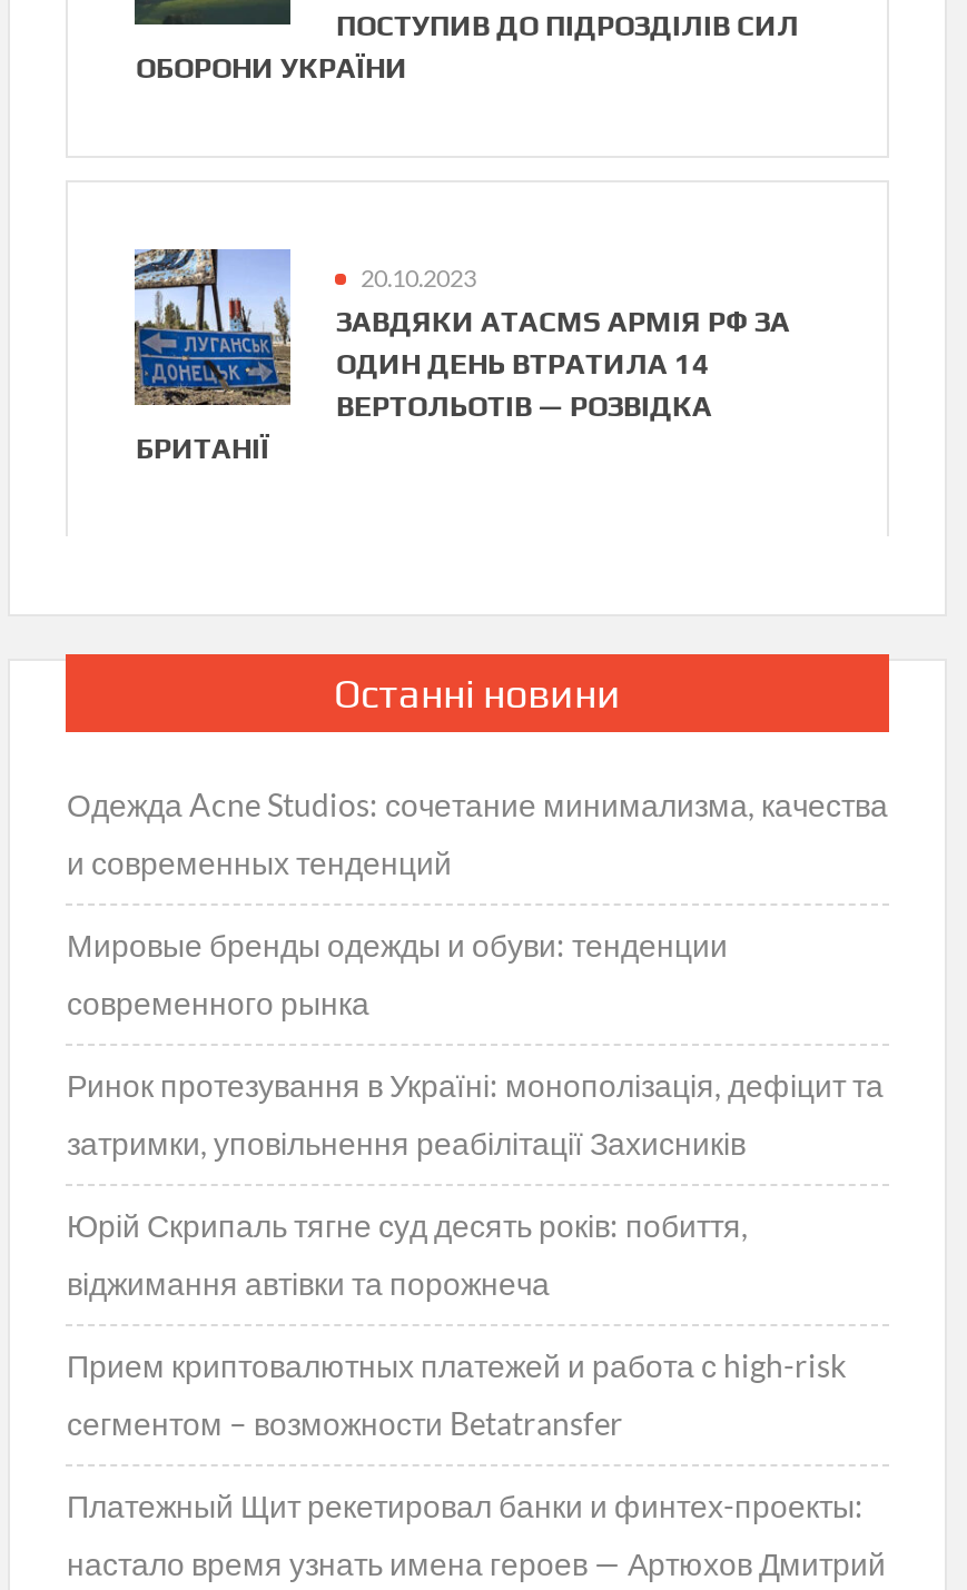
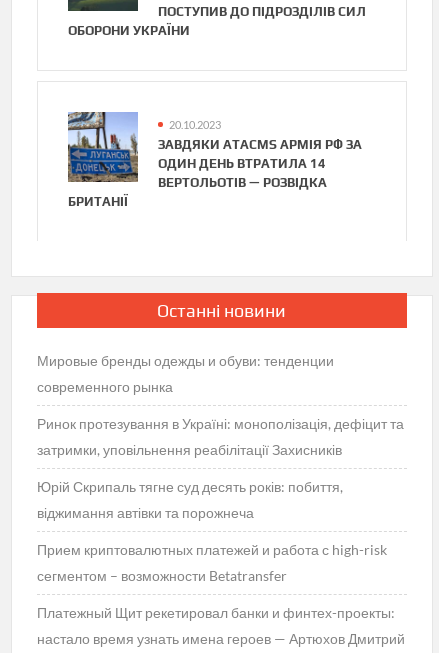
[67,784,888,880] Одежда Acne Studios: сочетание минимализма, качества | и современных тенденций -> none

